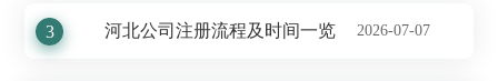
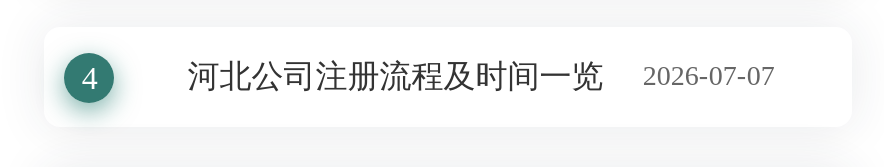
[45,22,54,40] 3 -> [82,60,98,94] 4

